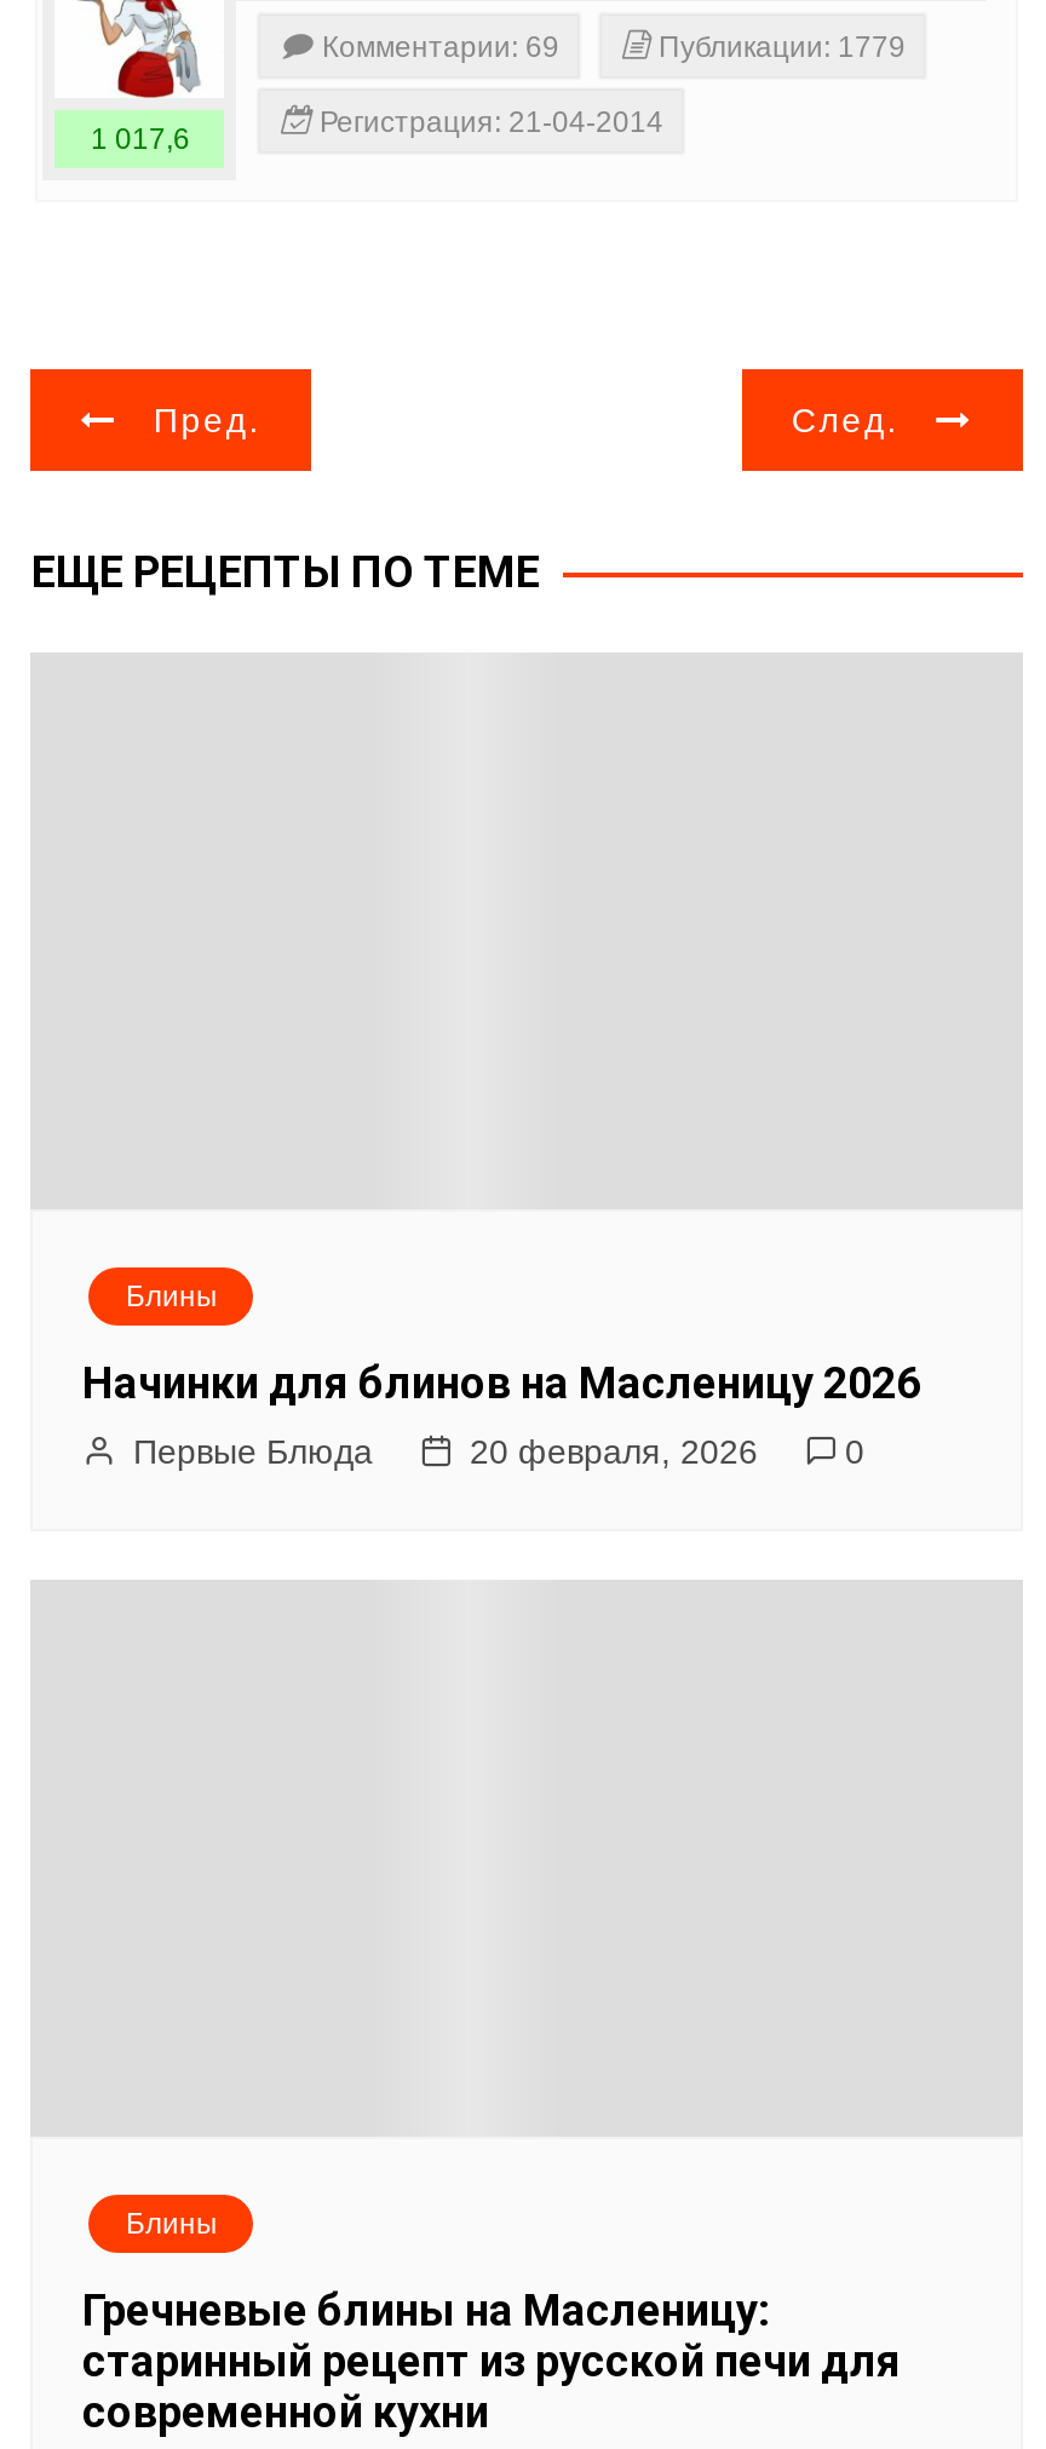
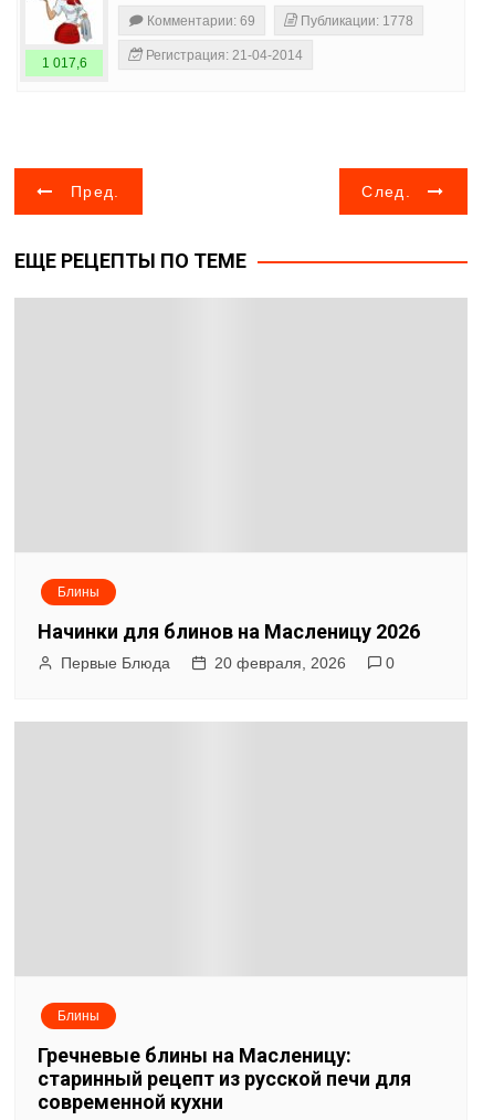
[659,30,906,63] Публикации: 1779 -> [301,14,414,29] Публикации: 1778

